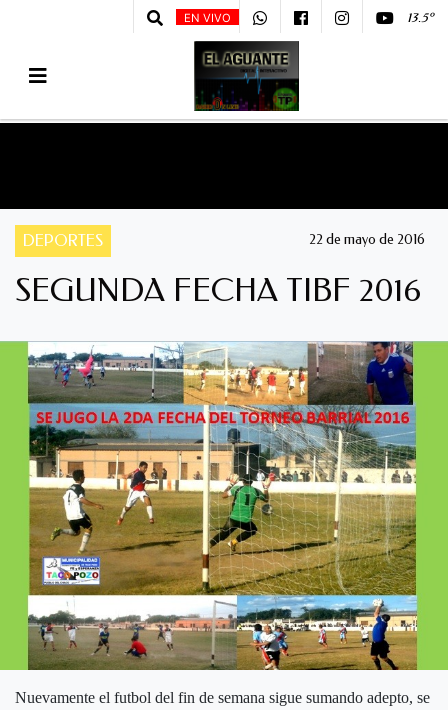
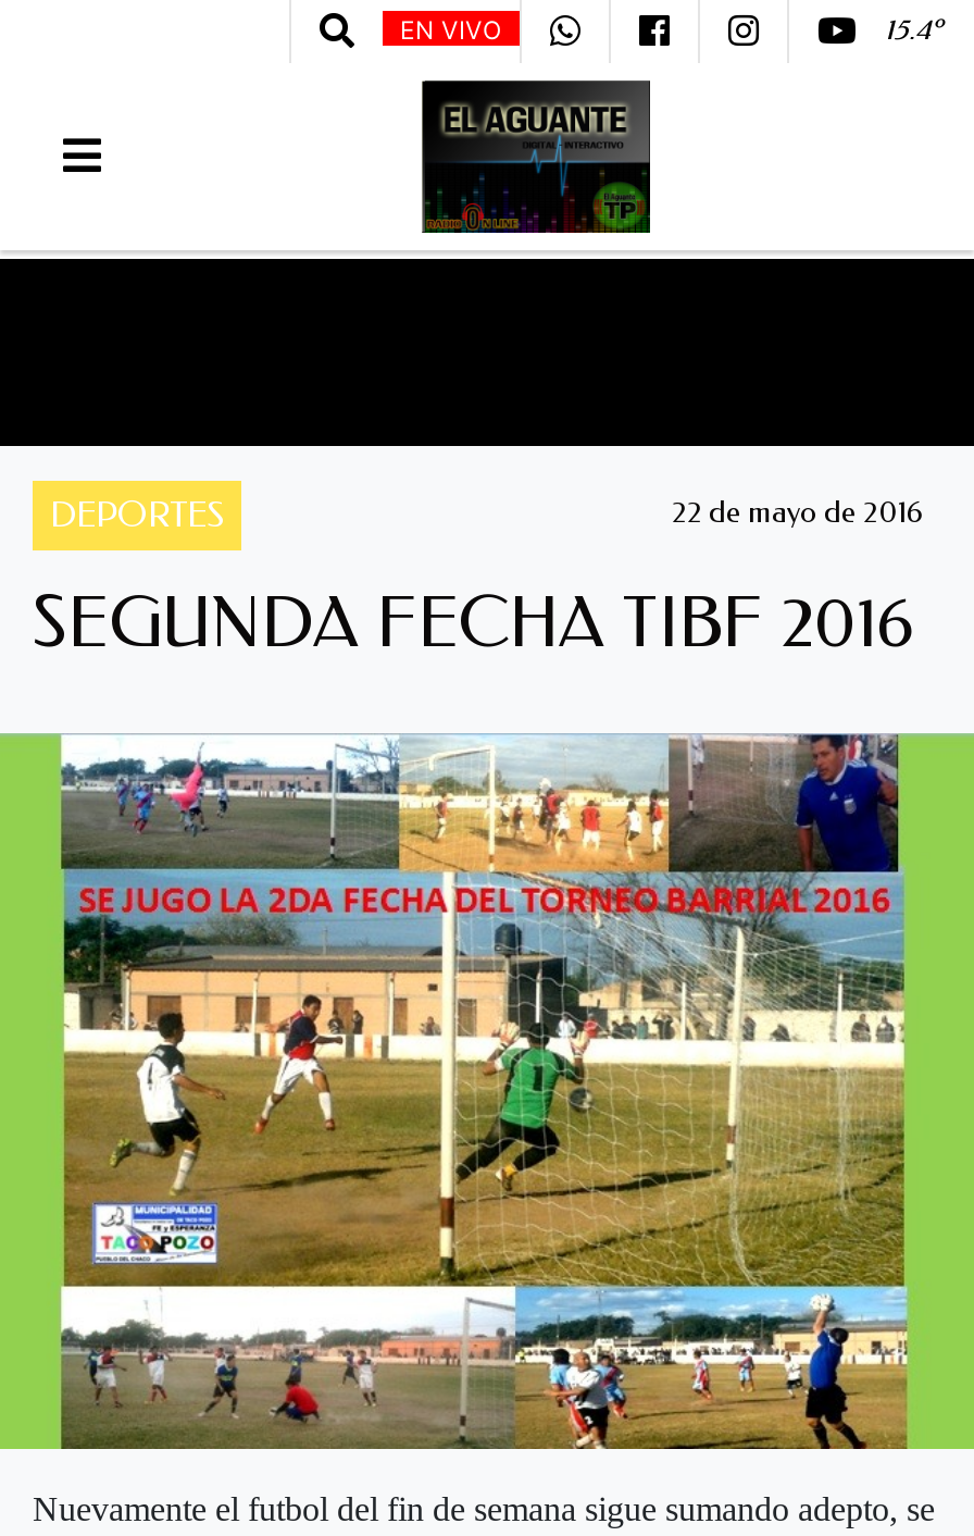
[407,9,433,24] 13.5º -> [885,12,941,45] 15.4º

